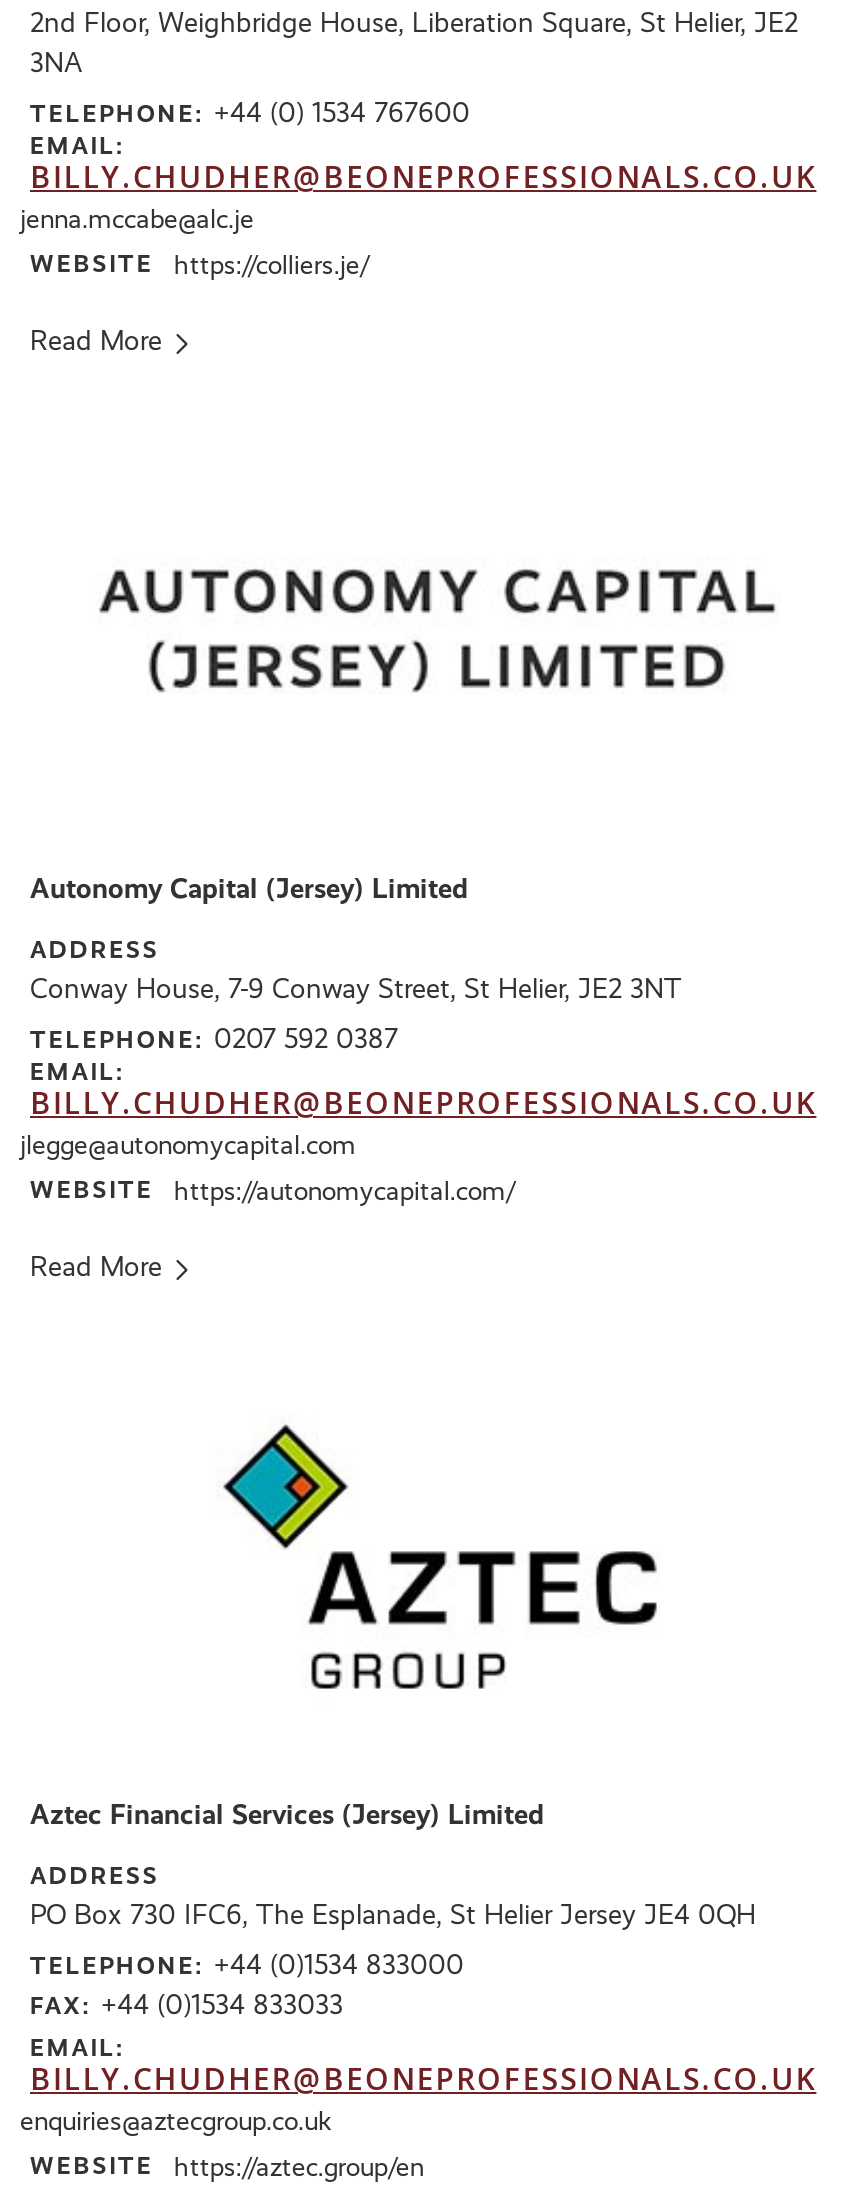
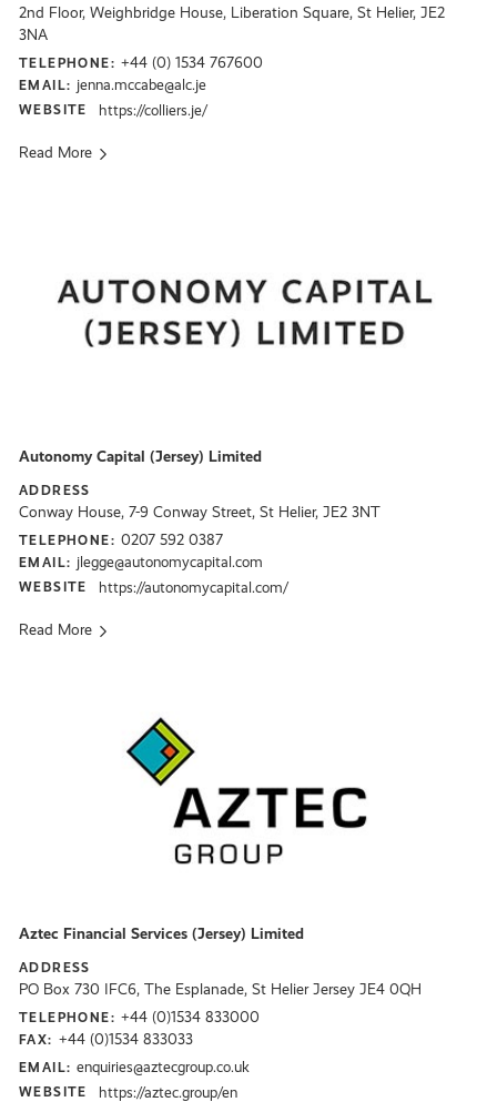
[20,132,816,234] EMAIL: | BILLY.CHUDHER@BEONEPROFESSIONALS.CO.UK | jenna.mccabe@alc.je -> [19,77,207,93] EMAIL: jenna.mccabe@alc.je
[20,1058,816,1160] EMAIL: | BILLY.CHUDHER@BEONEPROFESSIONALS.CO.UK | jlegge@autonomycapital.com -> [19,554,263,570] EMAIL: jlegge@autonomycapital.com
[20,2034,816,2136] EMAIL: | BILLY.CHUDHER@BEONEPROFESSIONALS.CO.UK | enquiries@aztecgroup.co.uk -> [19,1059,250,1075] EMAIL: enquiries@aztecgroup.co.uk

